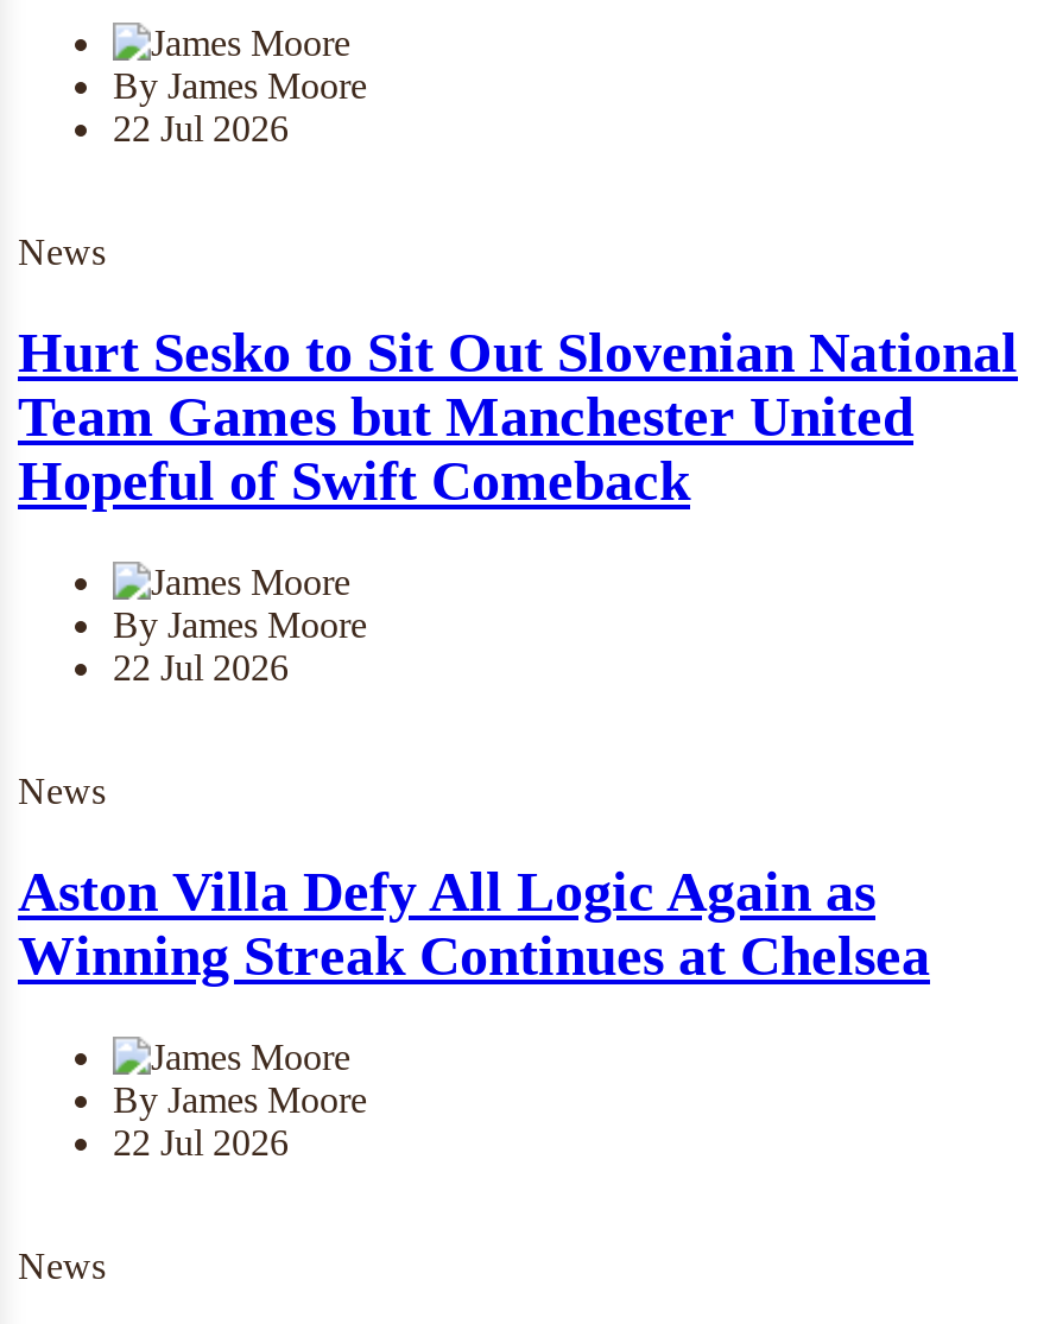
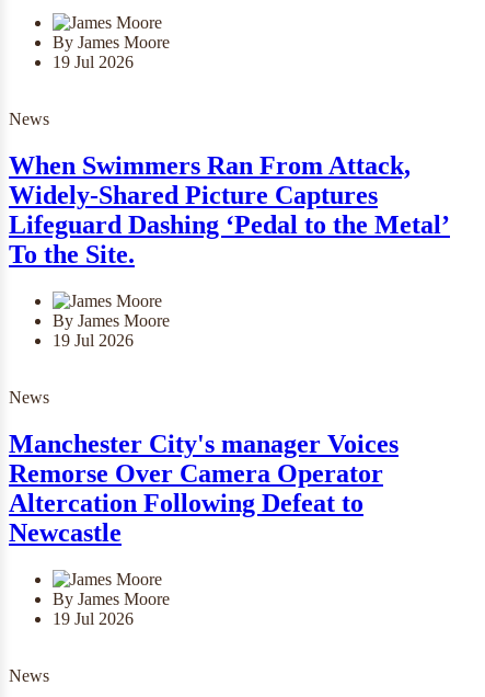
[113,109,289,149] 22 Jul 2026 -> [53,53,134,72] 19 Jul 2026
[18,322,1018,512] Hurt Sesko to Sit Out Slovenian National | Team Games but Manchester United | Hopeful of Swift Comeback -> [9,151,450,269] When Swimmers Ran From Attack, | Widely-Shared Picture Captures | Lifeguard Dashing ‘Pedal to the Metal’ | To the Site.
[113,647,289,688] 22 Jul 2026 -> [53,331,134,350] 19 Jul 2026
[18,861,930,987] Aston Villa Defy All Logic Again as | Winning Streak Continues at Chelsea -> [9,430,399,547] Manchester City's manager Voices | Remorse Over Camera Operator | Altercation Following Defeat to | Newcastle
[113,1122,289,1162] 22 Jul 2026 -> [53,609,134,628] 19 Jul 2026

